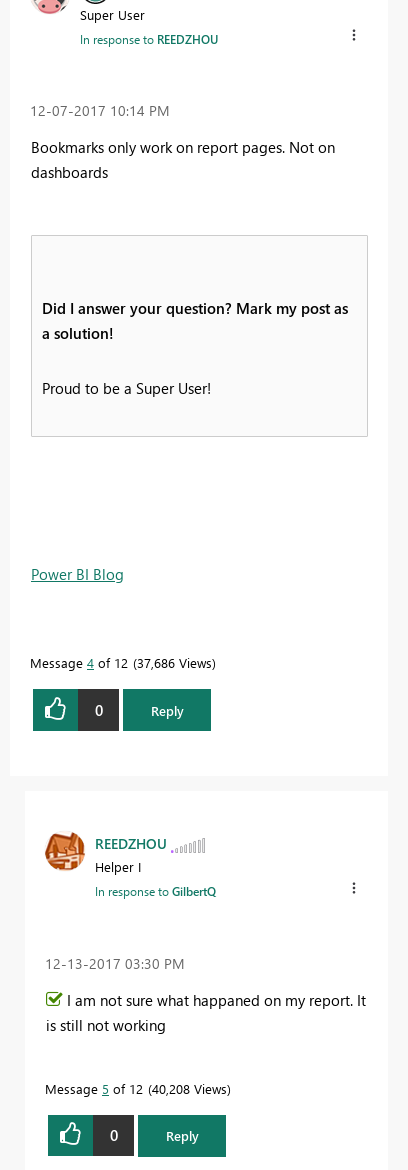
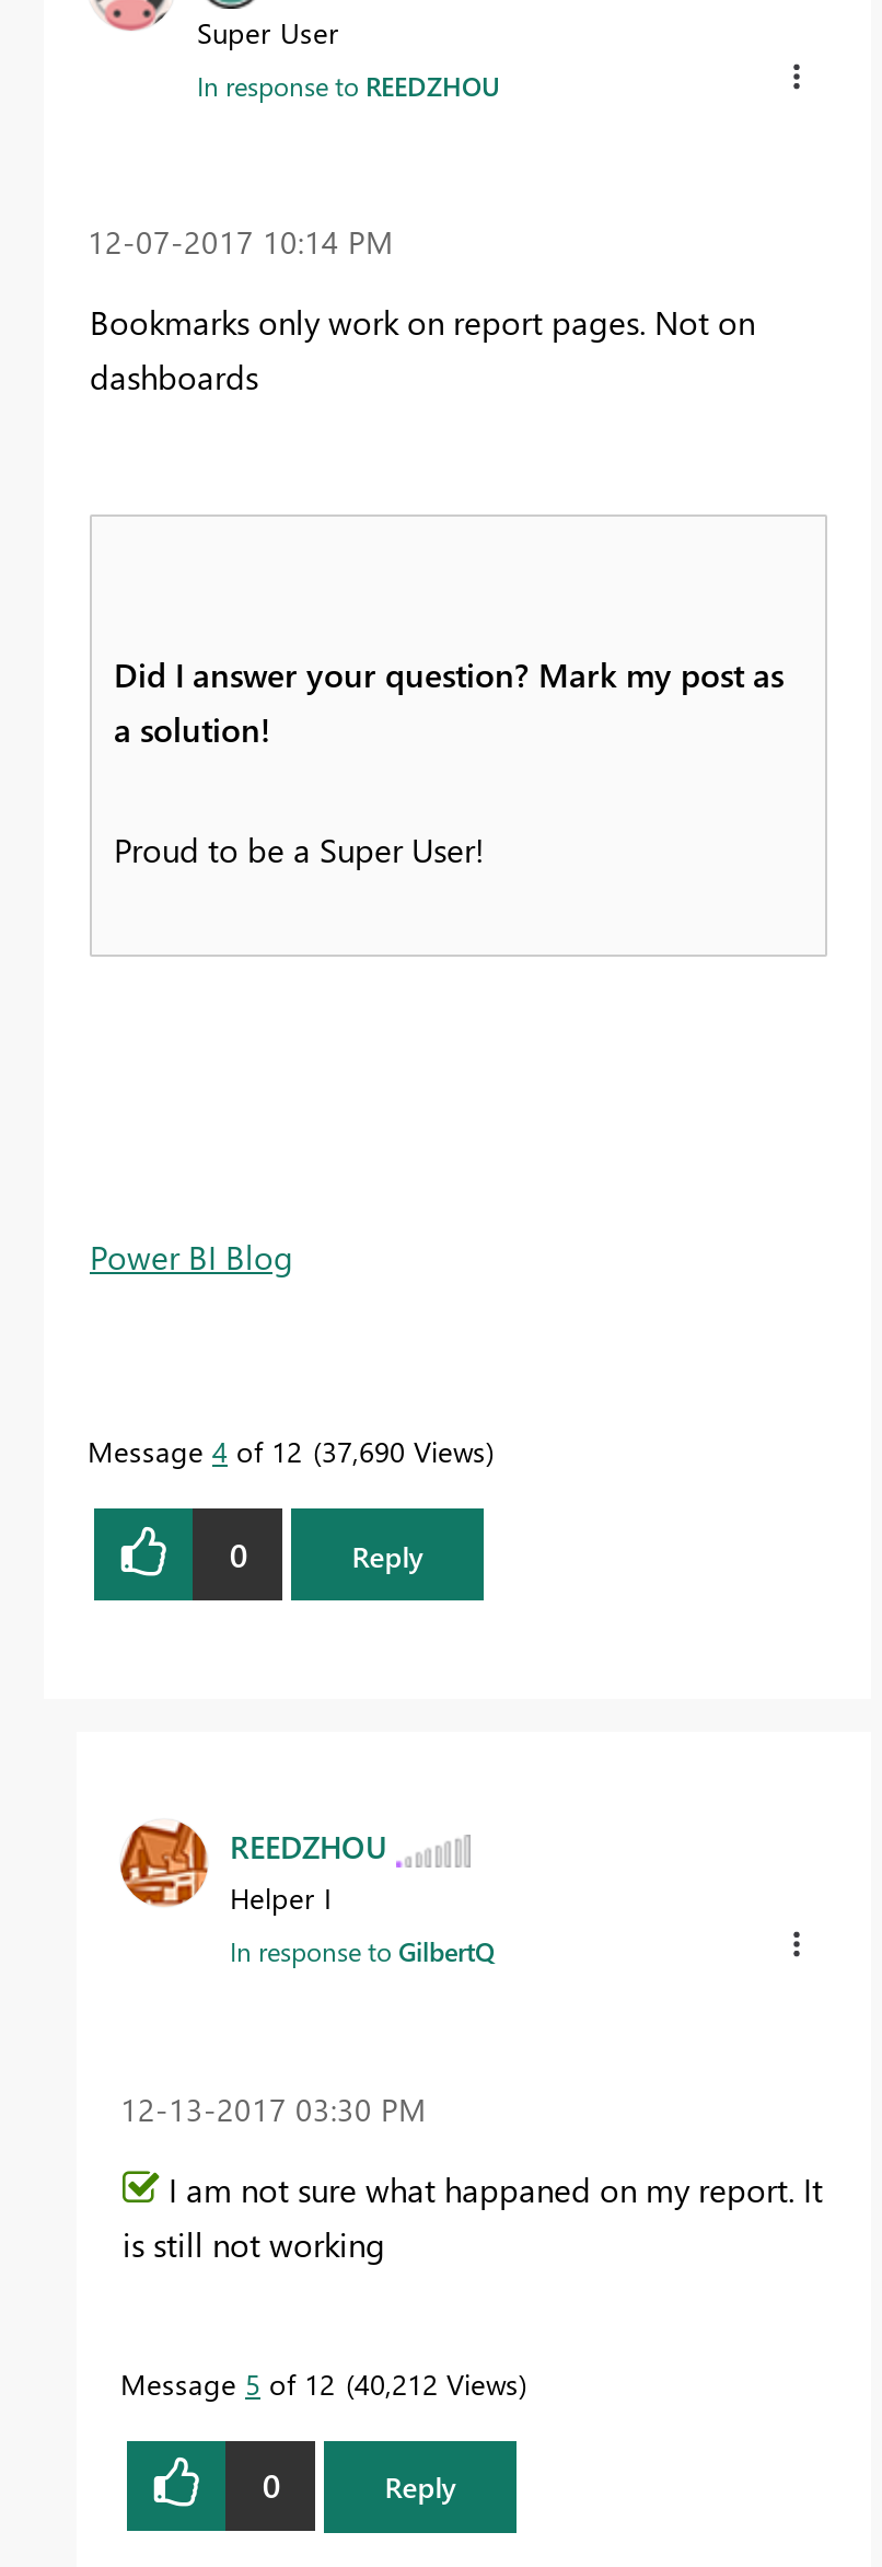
[30,654,212,671] Message 4 of 12 37,686 Views -> [88,1432,486,1469] Message 4 of 12 37,690 Views
[45,1080,227,1097] Message 5 of 12 40,208 Views -> [120,2364,519,2401] Message 5 of 12 40,212 Views

